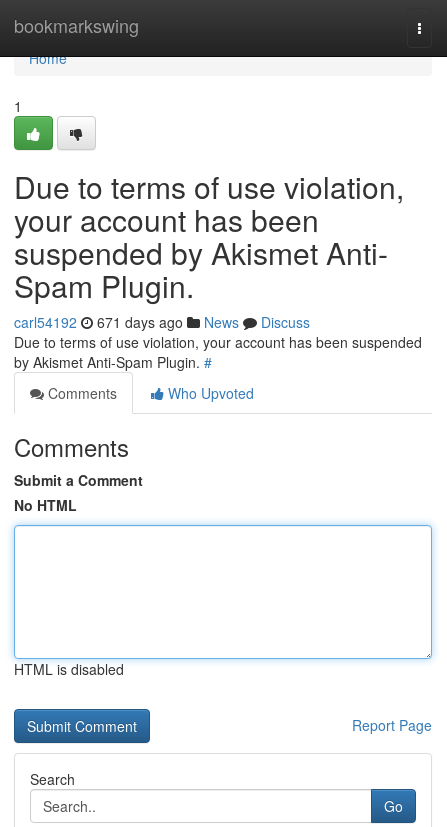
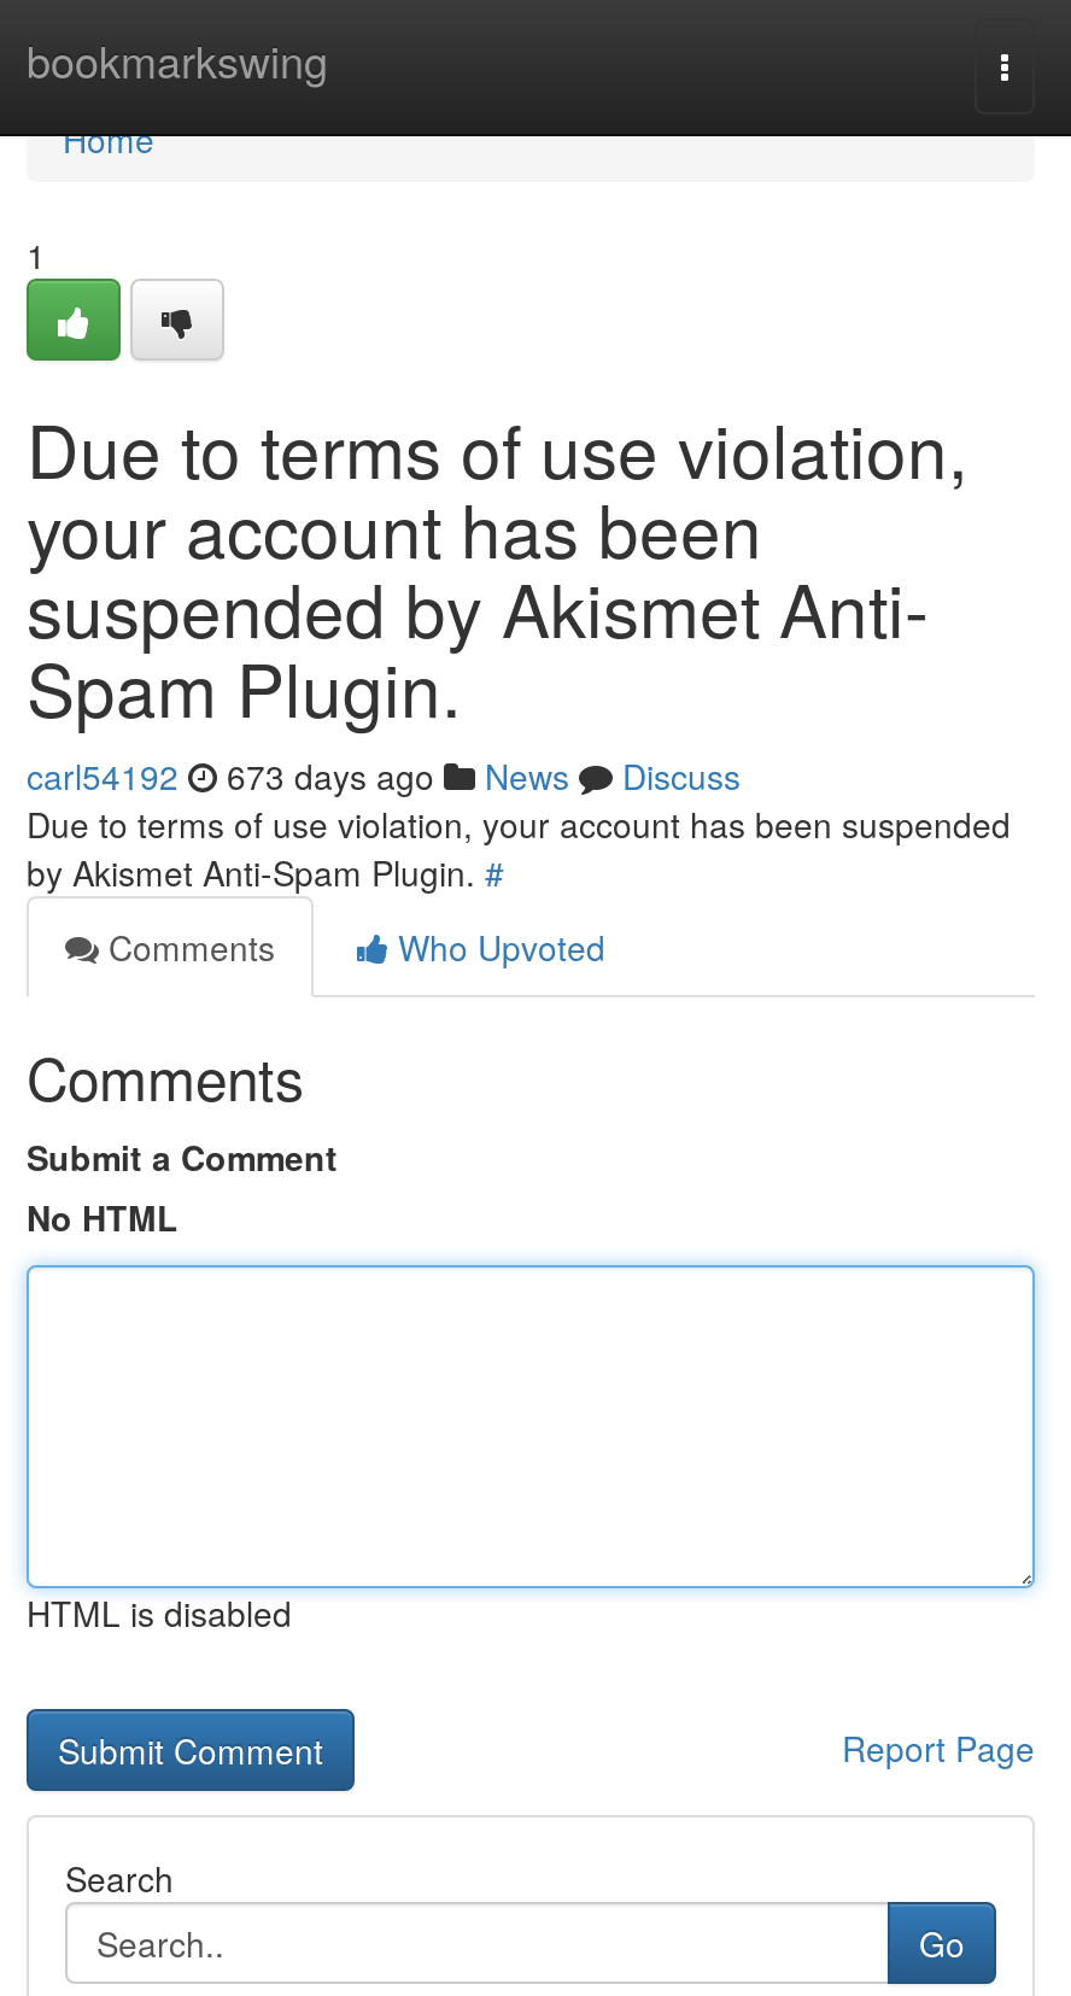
[14,312,310,332] carl54192 671 days ago News Discuss -> [27,751,741,800] carl54192 673 days ago News Discuss

